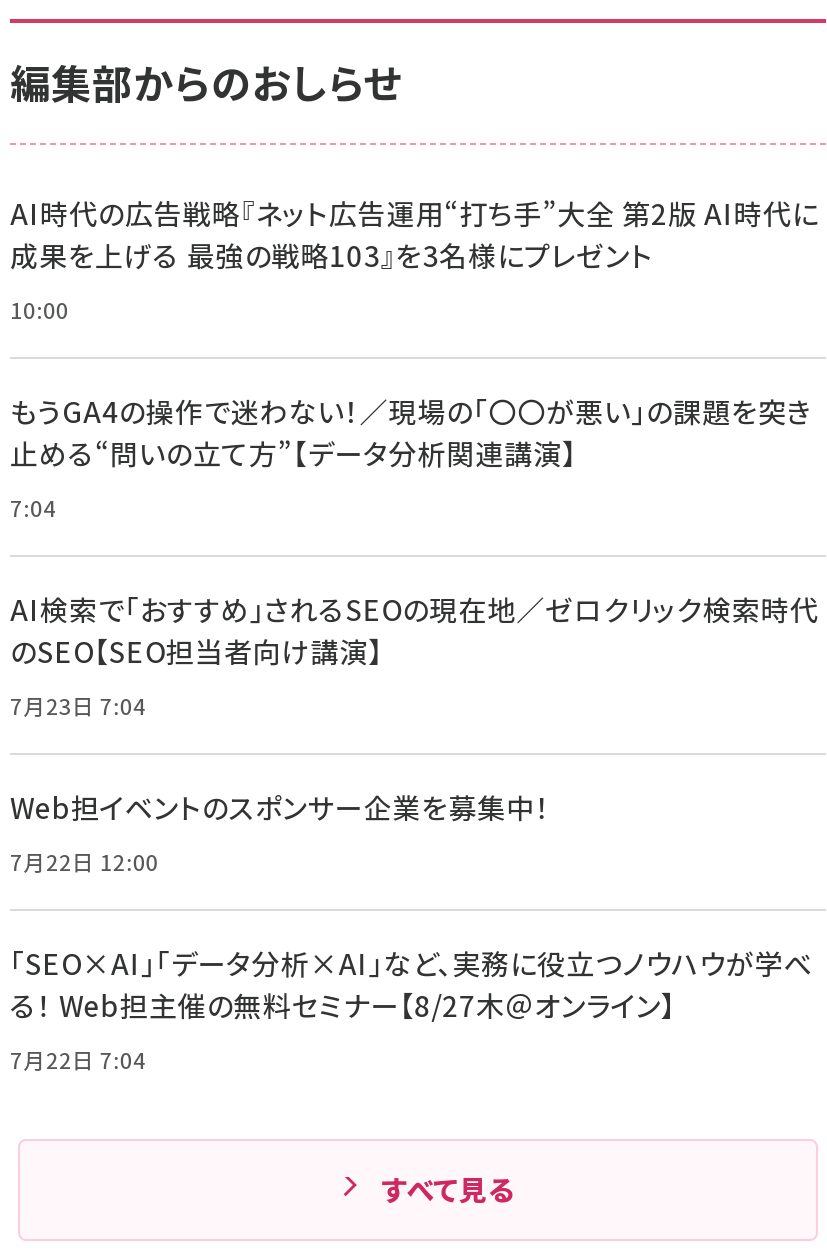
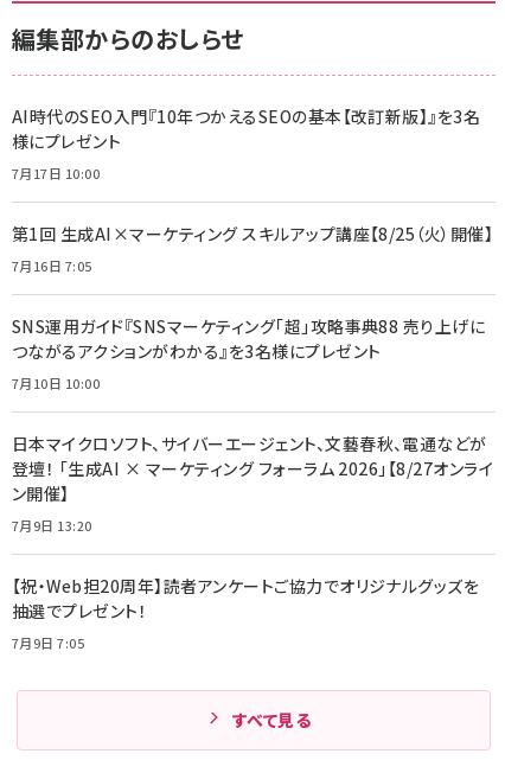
[10,193,819,325] AI時代の広告戦略『ネット広告運用“打ち手”大全 第2版 AI時代に | 成果を上げる 最強の戦略103』を3名様にプレゼント | 10:00 -> [12,104,480,183] AI時代のSEO入門『10年つかえるSEOの基本【改訂新版】』を3名 | 様にプレゼント | 7月17日 10:00
[10,391,812,523] もうGA4の操作で迷わない！／現場の「〇〇が悪い」の課題を突き | 止める“問いの立て方”【データ分析関連講演】 | 7:04 -> [12,222,494,275] 第1回 生成AI×マーケティング スキルアップ講座【8/25（火）開催】 | 7月16日 7:05
[10,589,819,721] AI検索で「おすすめ」されるSEOの現在地／ゼロクリック検索時代 | のSEO【SEO担当者向け講演】 | 7月23日 7:04 -> [12,314,485,392] SNS運用ガイド『SNSマーケティング「超」攻略事典88 売り上げに | つながるアクションがわかる』を3名様にプレゼント | 7月10日 10:00
[10,787,550,877] Web担イベントのスポンサー企業を募集中！ | 7月22日 12:00 -> [12,432,493,535] 日本マイクロソフト、サイバーエージェント、文藝春秋、電通などが | 登壇！ 「生成AI × マーケティング フォーラム 2026」【8/27オンライ | ン開催】 | 7月9日 13:20
[10,943,813,1075] 「SEO×AI」「データ分析×AI」など、実務に役立つノウハウが学べ | る！ Web担主催の無料セミナー【8/27木＠オンライン】 | 7月22日 7:04 -> [12,574,479,652] 【祝・Web担20周年】読者アンケートご協力でオリジナルグッズを | 抽選でプレゼント！ | 7月9日 7:05

